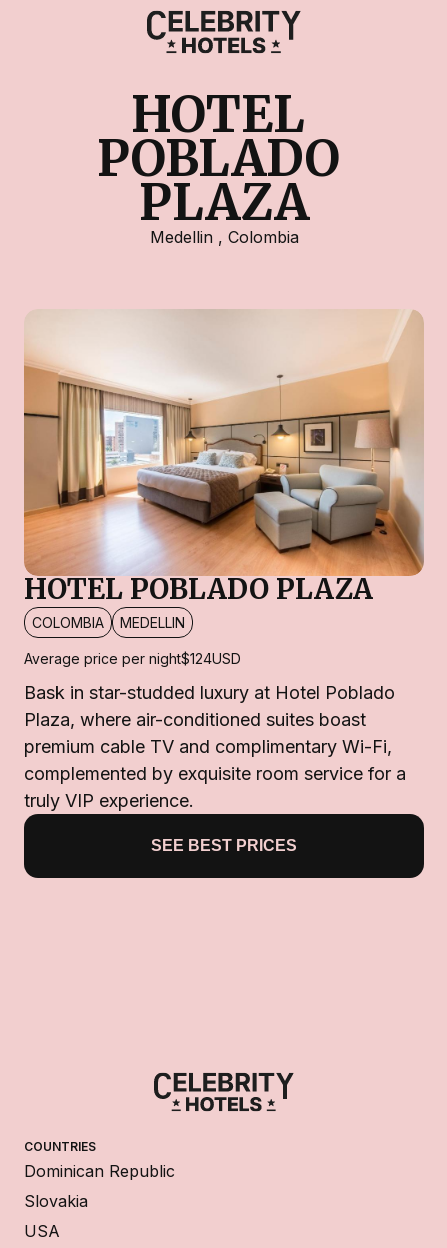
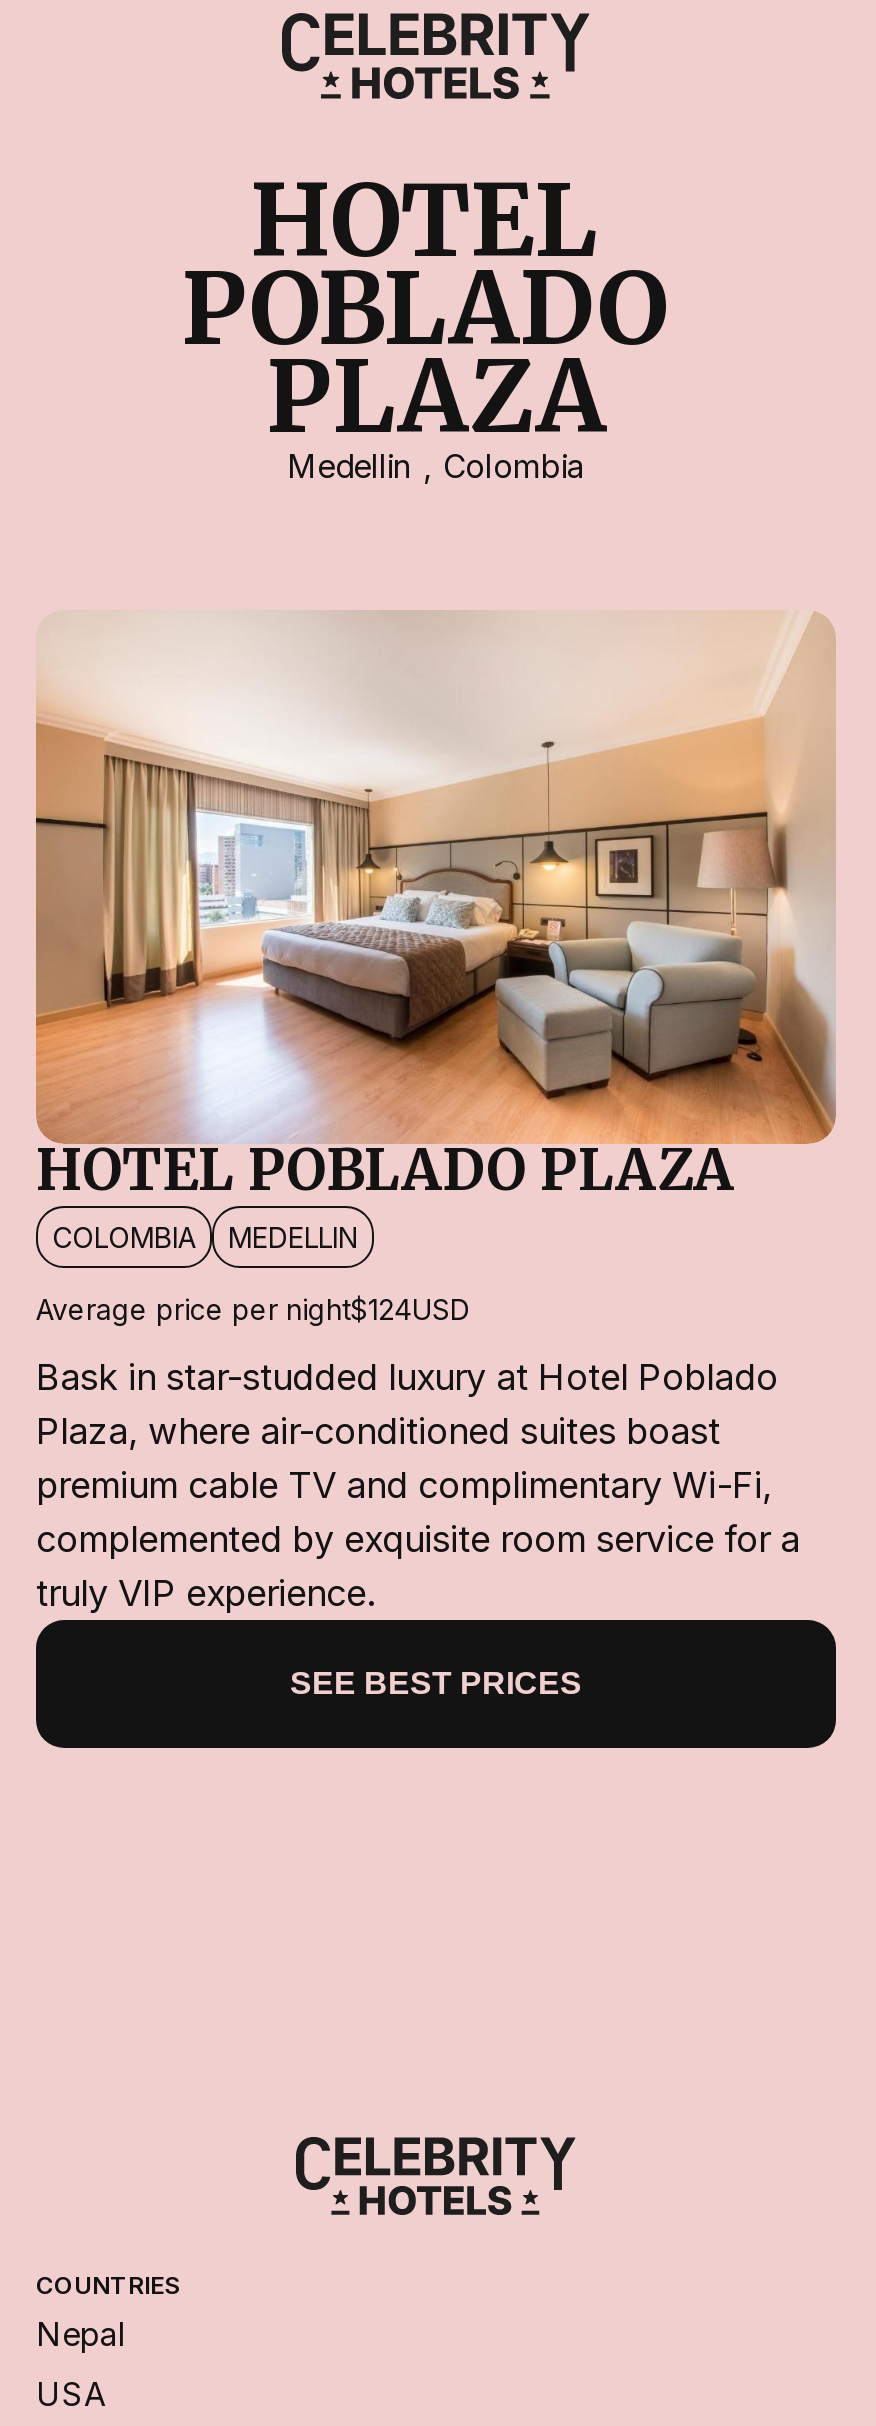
[24,1161,175,1211] Dominican Republic | Slovakia -> [36,2314,126,2354] Nepal

